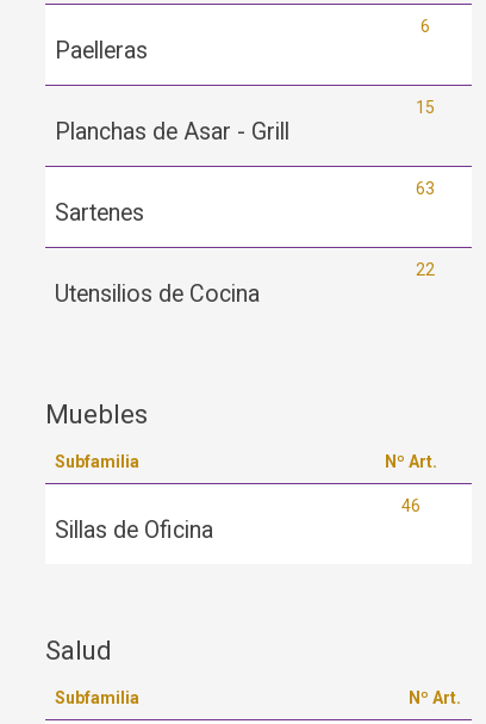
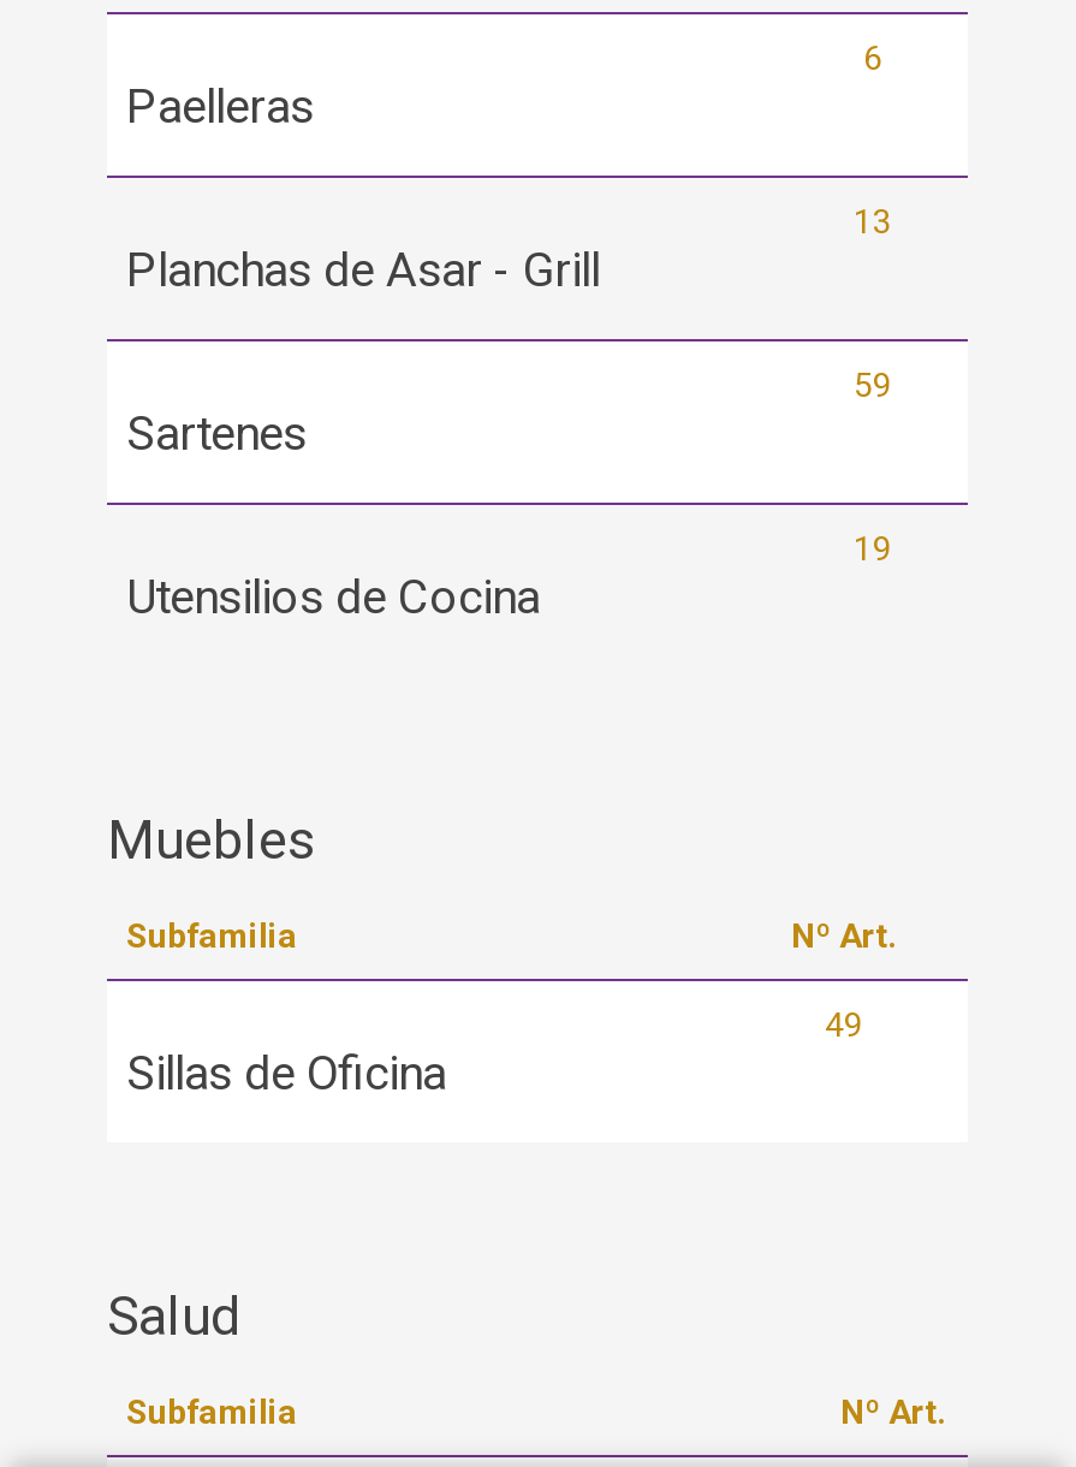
[415,98,434,117] 15 -> [854,202,892,240] 13
[415,179,434,198] 63 -> [854,366,892,404] 59
[415,260,434,279] 22 -> [854,529,892,568] 19
[401,496,420,515] 46 -> [825,1005,863,1044] 49

